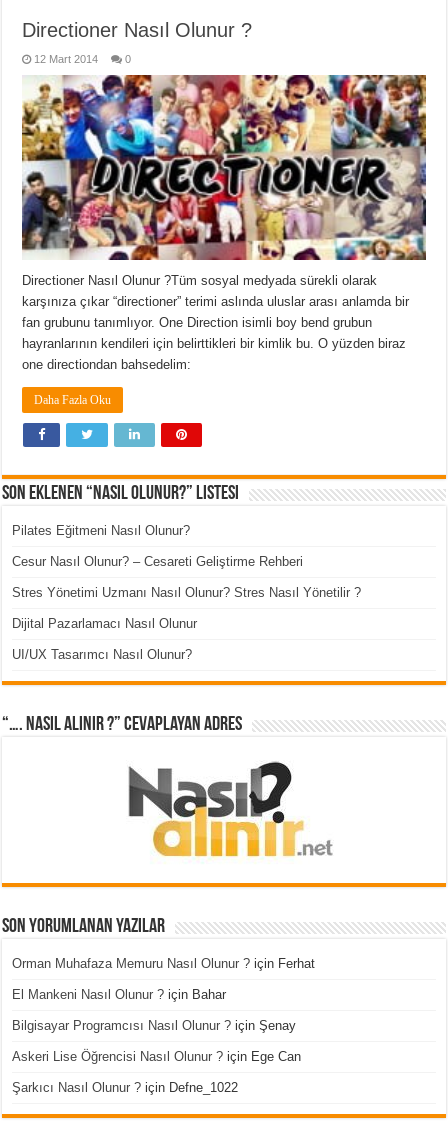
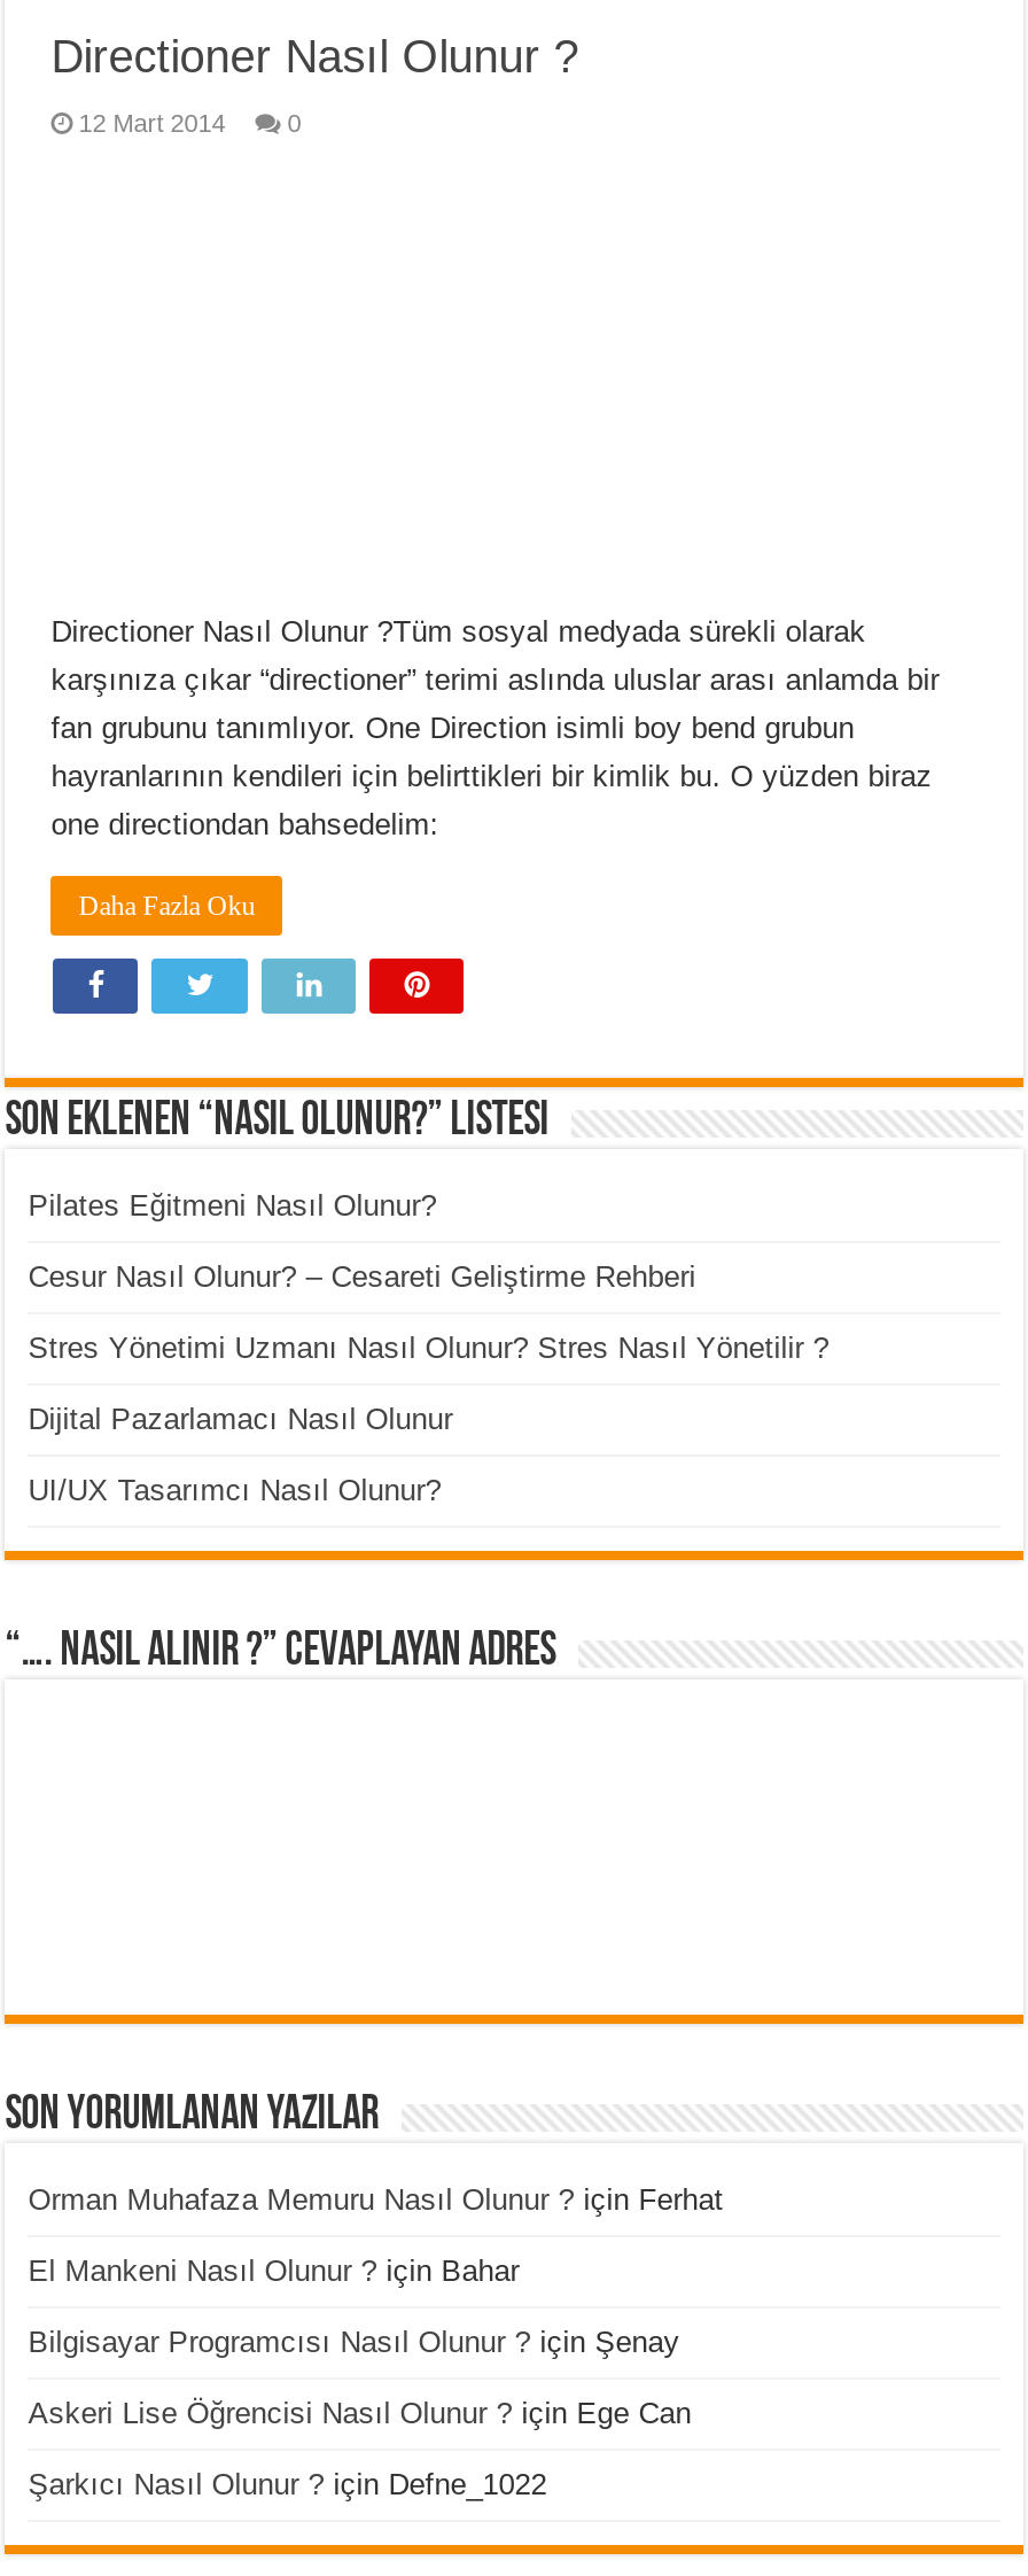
[21,74,427,261] [image] -> none
[128,761,333,858] [image] -> none

